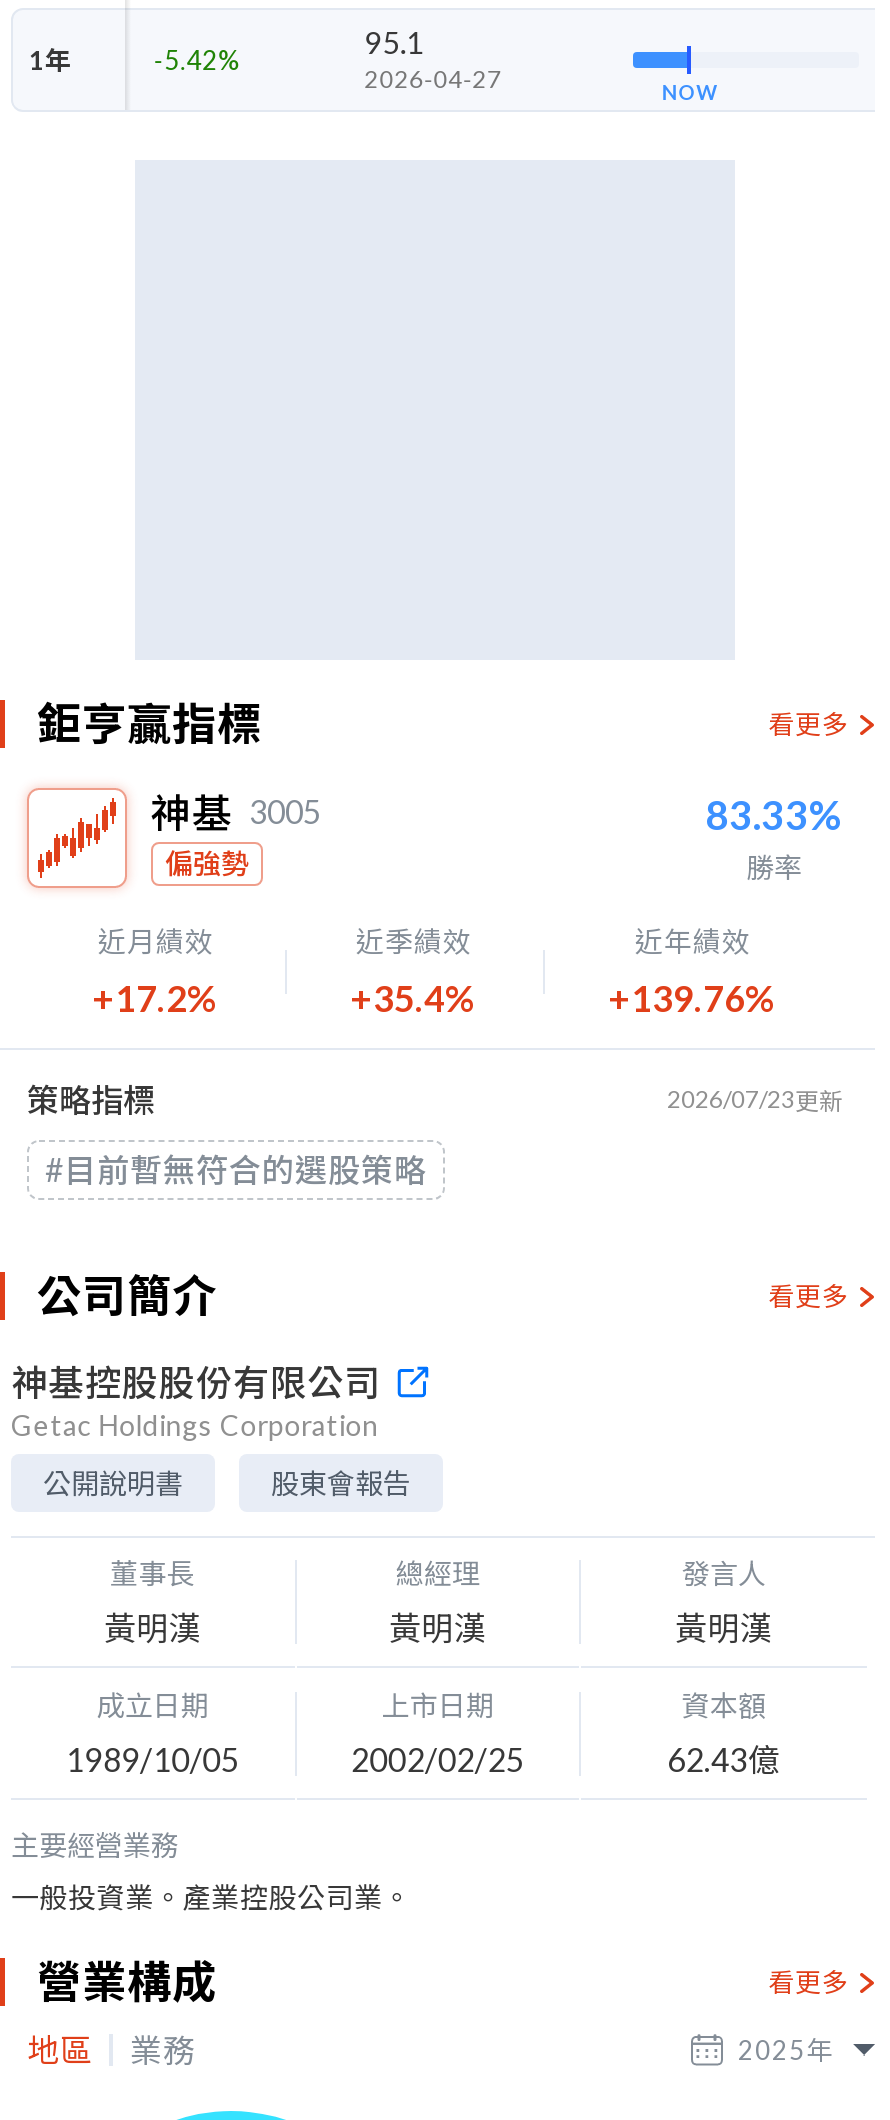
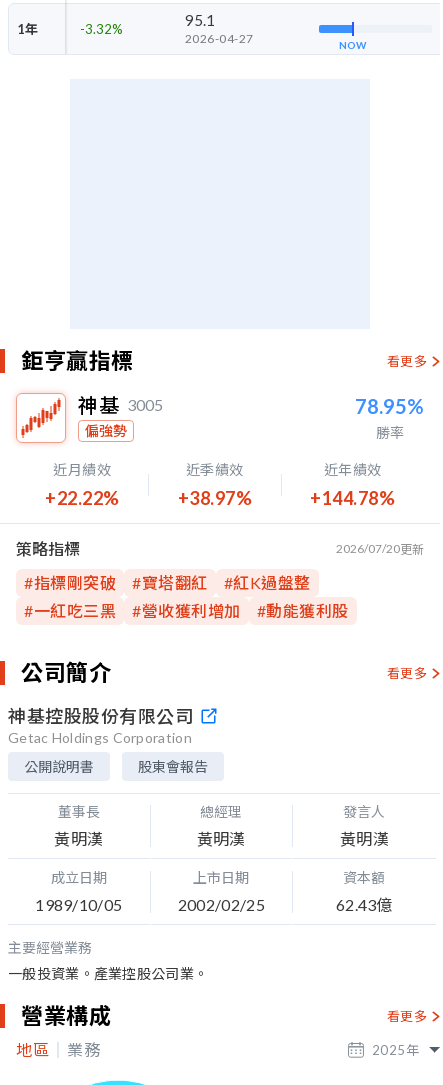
[154,43,240,75] -5.42% -> [80,20,123,36] -3.32%
[705,790,843,838] 83.33% -> [355,394,424,418] 78.95%
[92,976,220,1020] +17.2% -> [45,487,119,509] +22.22%
[350,976,478,1020] +35.4% -> [177,487,252,509] +38.97%
[608,976,778,1020] +139.76% -> [310,487,395,509] +144.78%
[45,1084,843,1188] 2026/07/23更新 | #目前暫無符合的選股策略 -> [24,541,424,620] 2026/07/20更新 | #指標剛突破 | #寶塔翻紅 | #紅K過盤整 | #一紅吃三黑 | #營收獲利增加 | #動能獲利股

